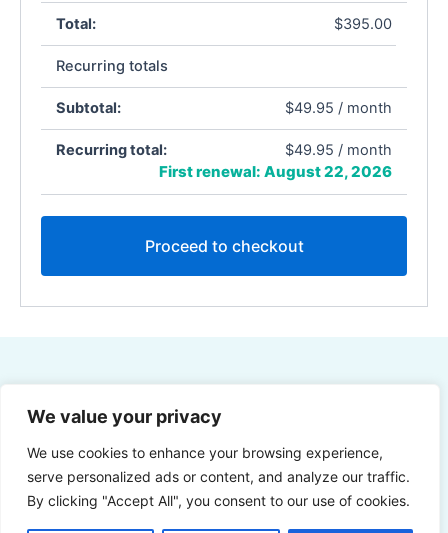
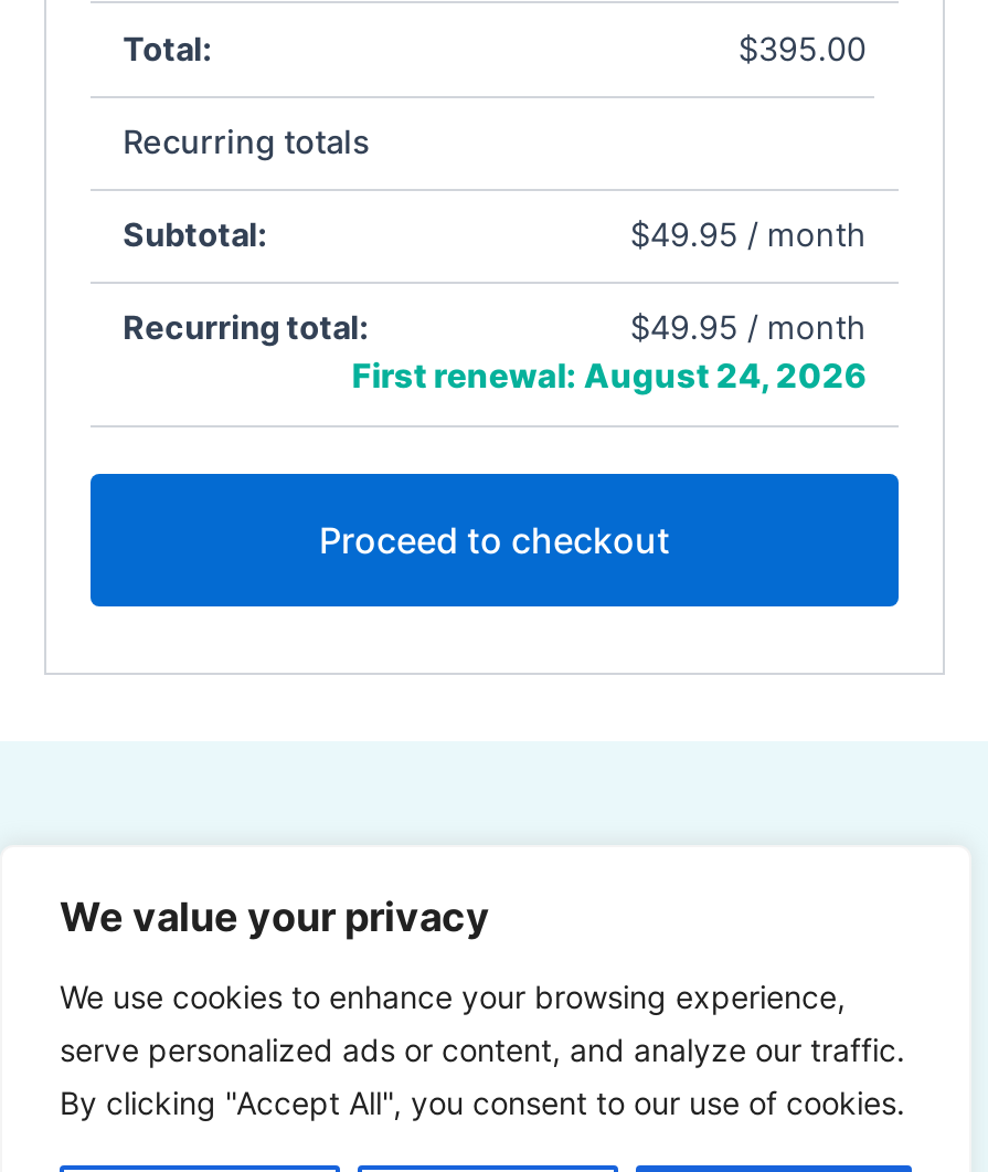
[159,162,392,181] First renewal: August 22, 2026 -> [352,355,866,397] First renewal: August 24, 2026

